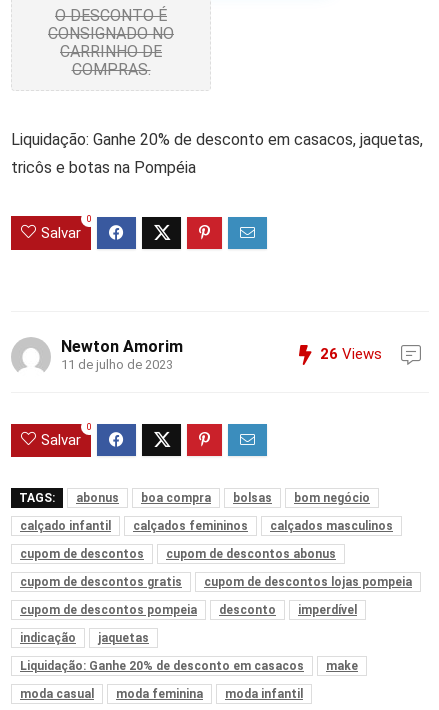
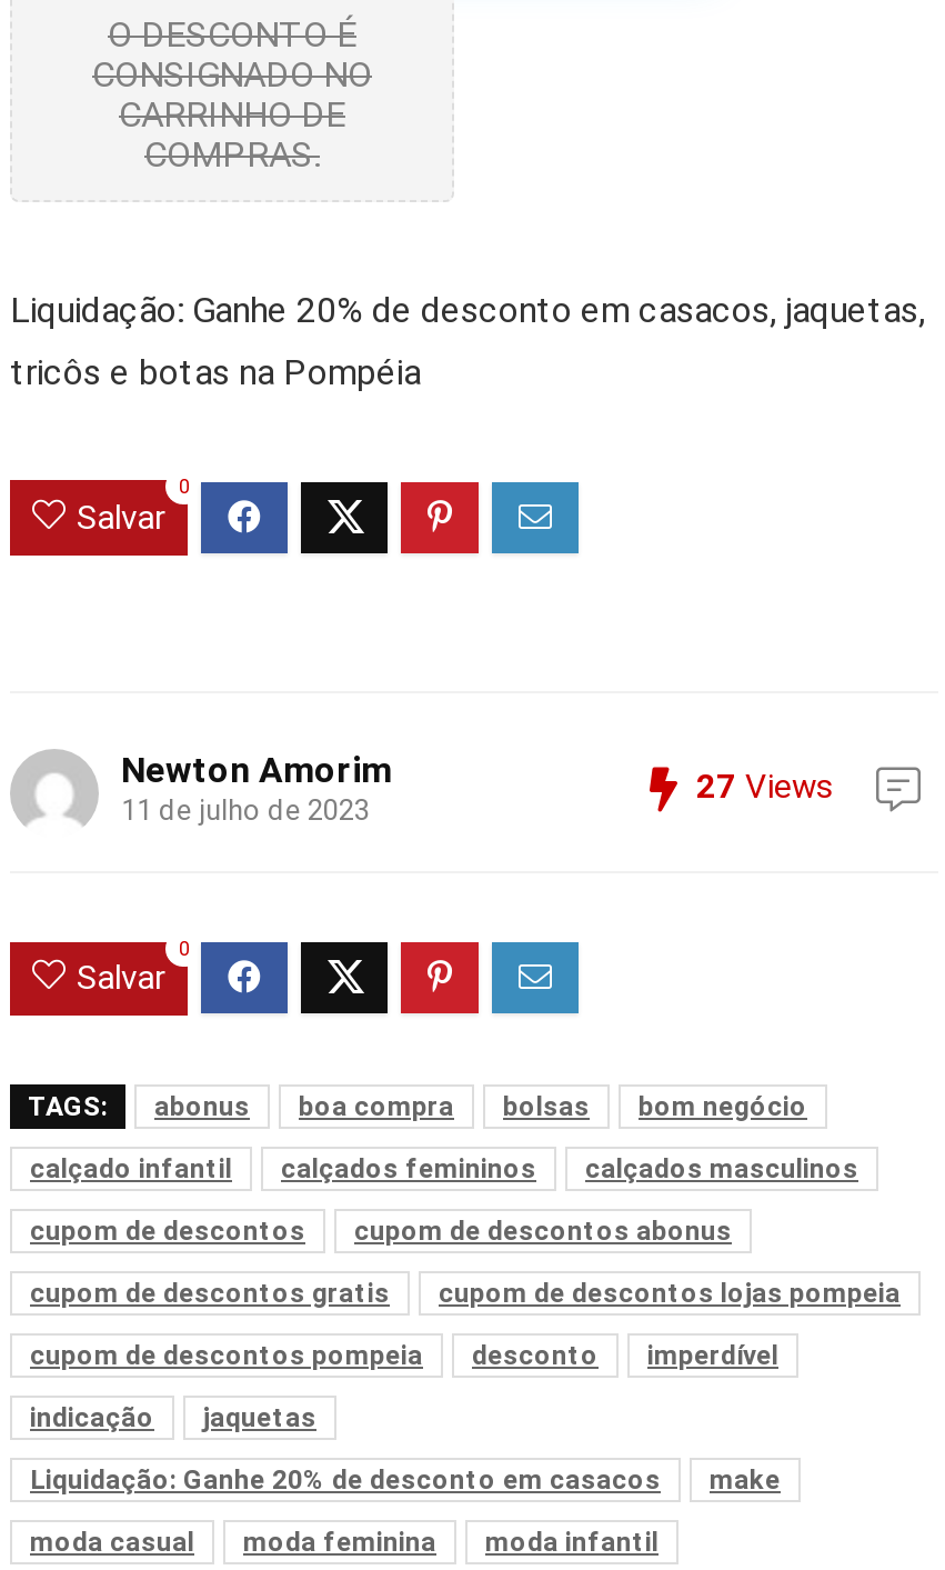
[320,345,382,363] 26 Views -> [696,766,834,806] 27 Views

